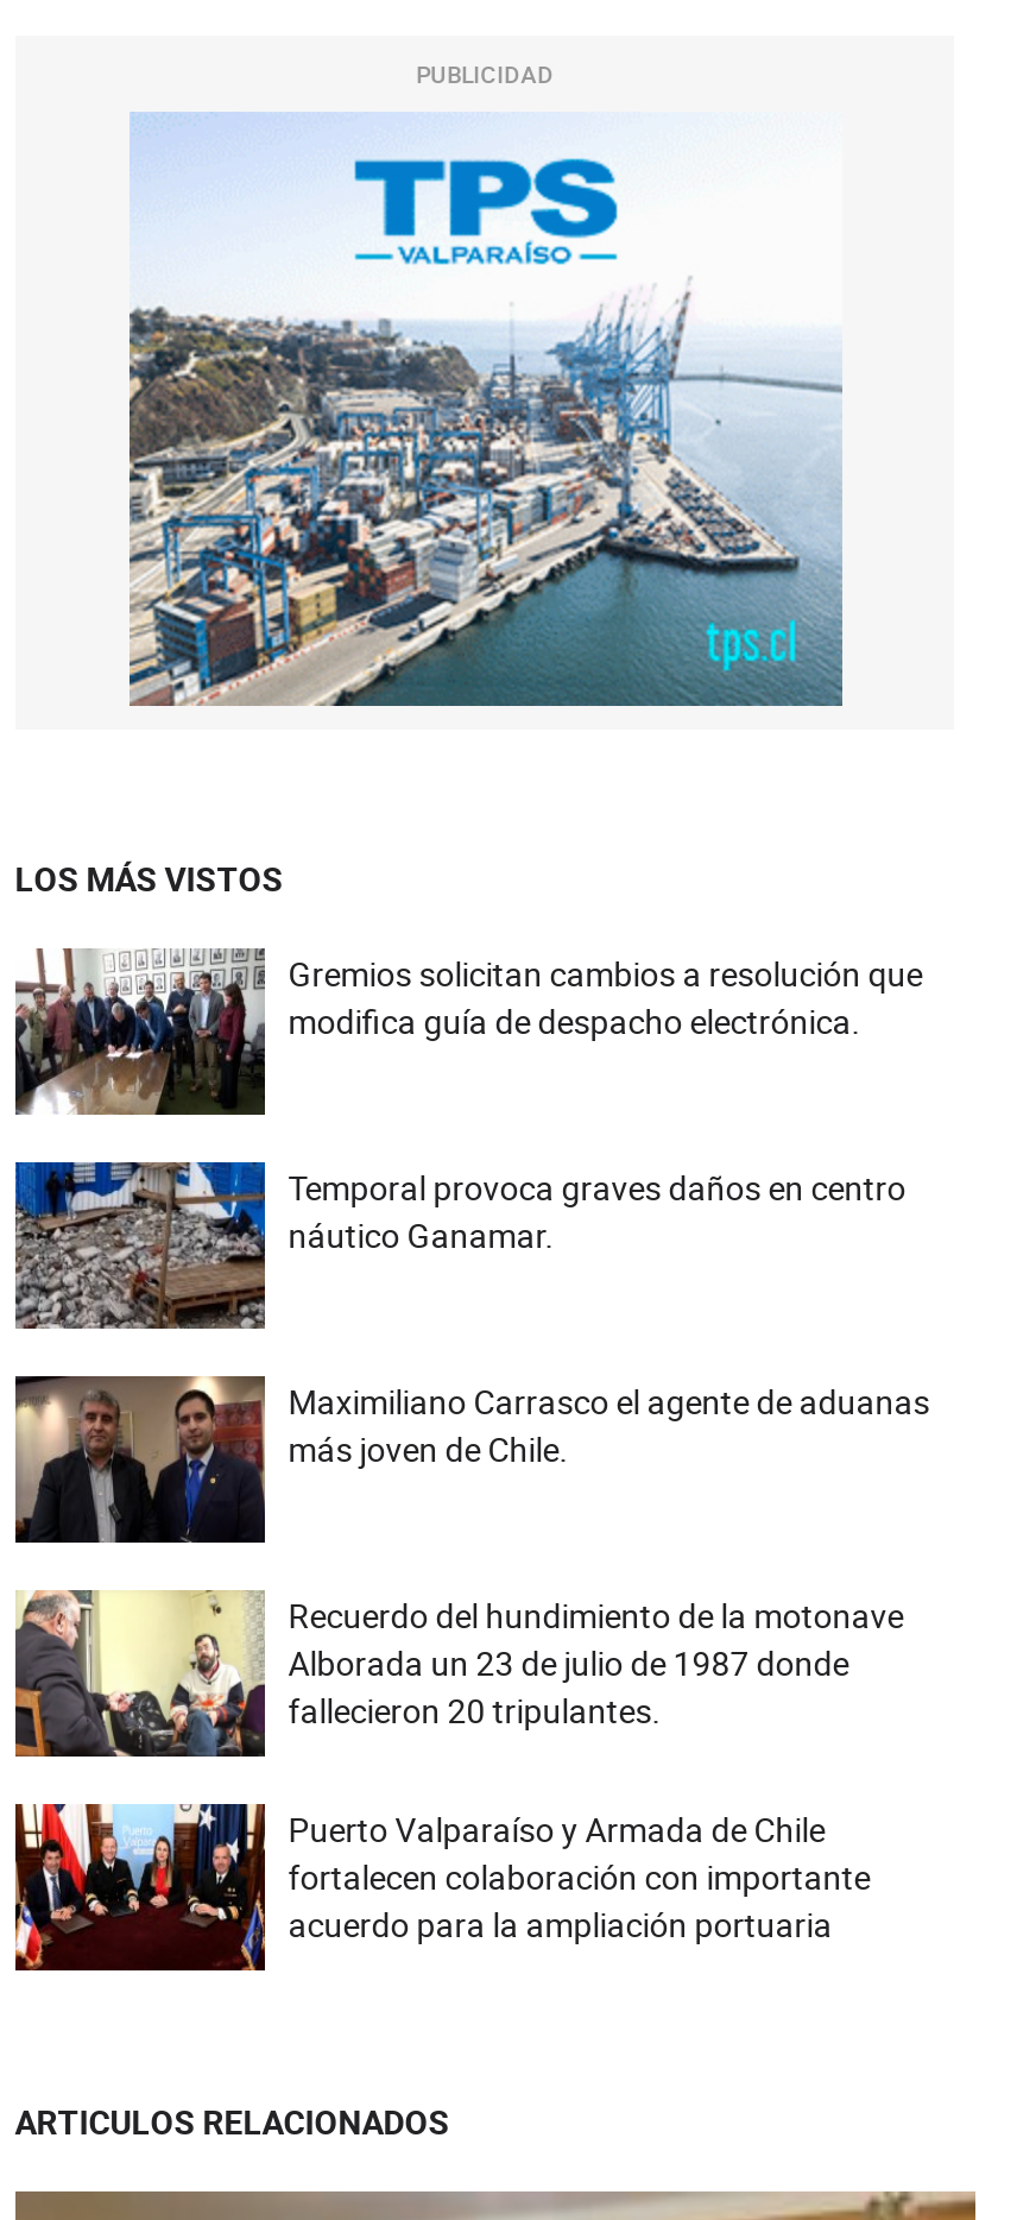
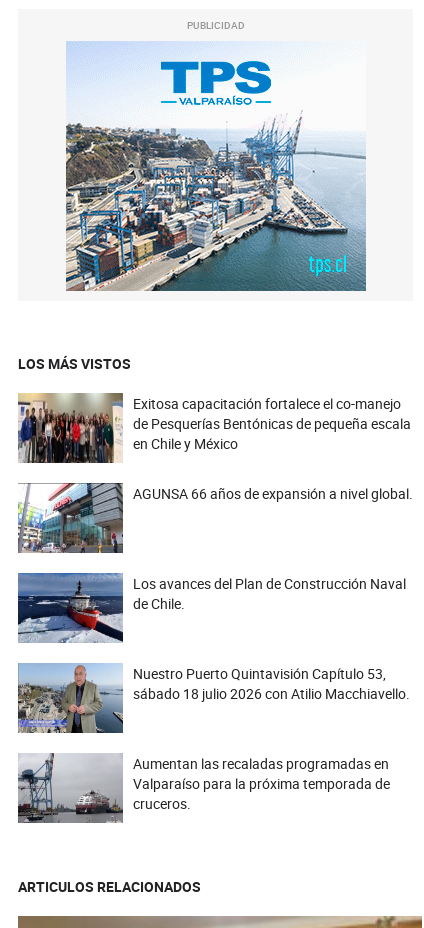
[13,948,922,1117] [image] | Gremios solicitan cambios a resolución que | modifica guía de despacho electrónica. -> [17,392,411,464] [image] | Exitosa capacitación fortalece el co-manejo | de Pesquerías Bentónicas de pequeña escala | en Chile y México
[13,1160,906,1329] [image] | Temporal provoca graves daños en centro | náutico Ganamar. -> [17,482,413,553] [image] | AGUNSA 66 años de expansión a nivel global.
[13,1374,930,1545] [image] | Maximiliano Carrasco el agente de aduanas | más joven de Chile. -> [17,572,406,644] [image] | Los avances del Plan de Construcción Naval | de Chile.
[13,1588,903,1757] [image] | Recuerdo del hundimiento de la motonave | Alborada un 23 de julio de 1987 donde | fallecieron 20 tripulantes. -> [17,663,410,734] [image] | Nuestro Puerto Quintavisión Capítulo 53, | sábado 18 julio 2026 con Atilio Macchiavello.
[13,1802,870,1973] [image] | Puerto Valparaíso y Armada de Chile | fortalecen colaboración con importante | acuerdo para la ampliación portuaria -> [17,753,390,824] [image] | Aumentan las recaladas programadas en | Valparaíso para la próxima temporada de | cruceros.

